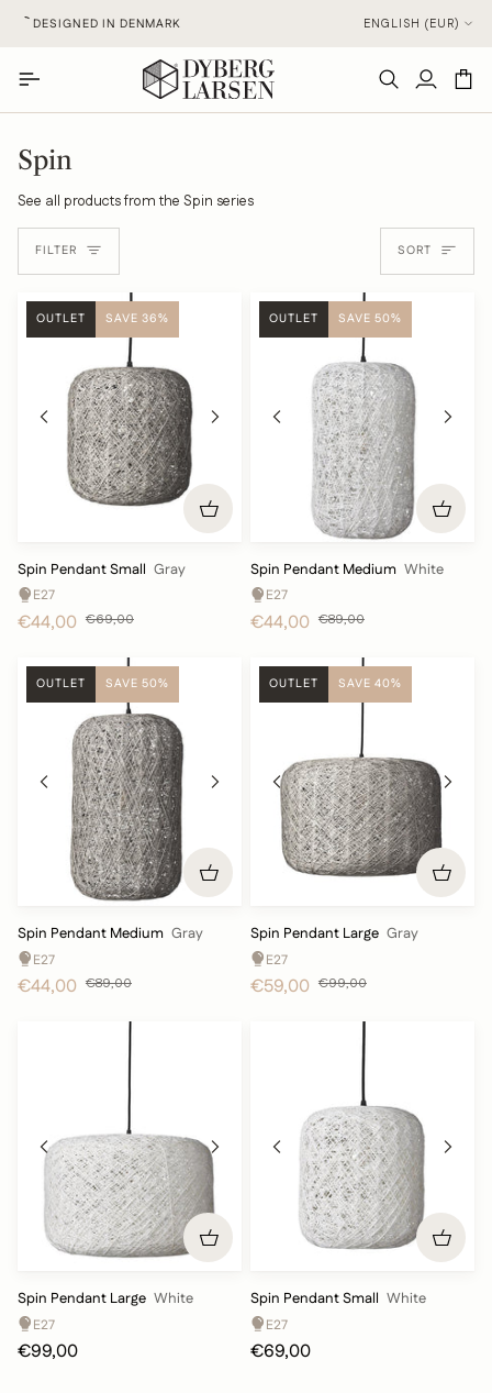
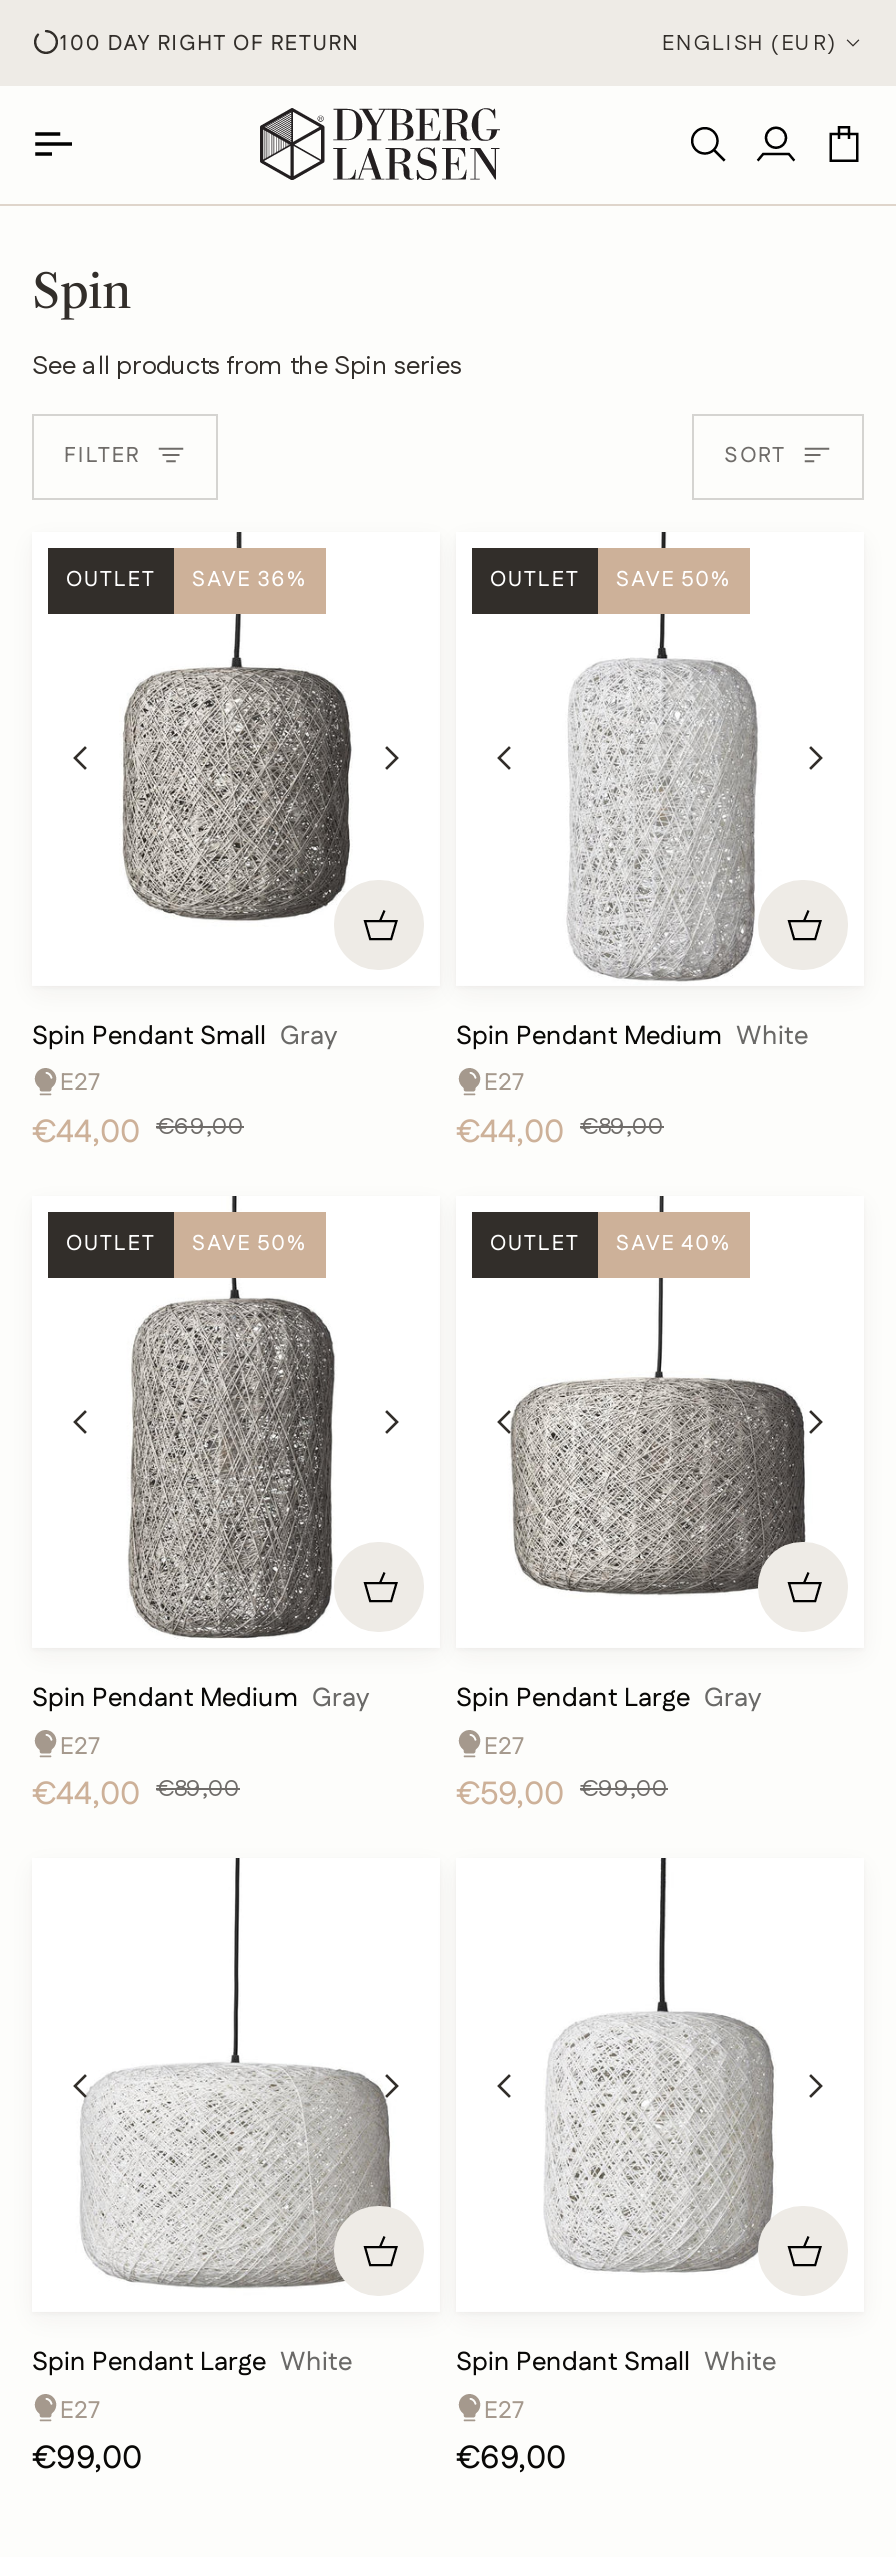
[33,15,182,32] DESIGNED IN DENMARK -> [60,27,360,59] 100 DAY RIGHT OF RETURN

